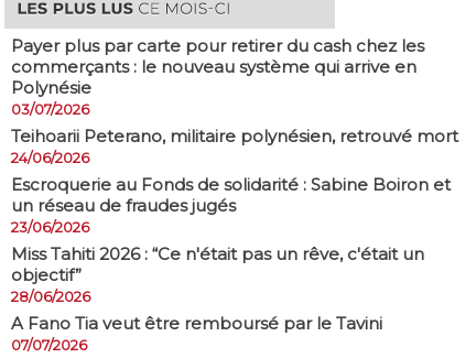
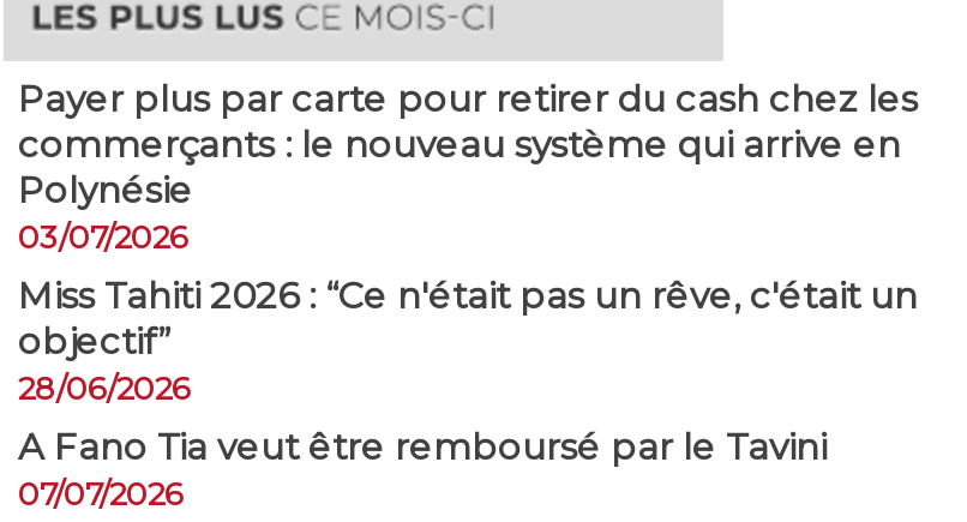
[11,126,458,236] Teihoarii Peterano, militaire polynésien, retrouvé mort | 24/06/2026 | Escroquerie au Fonds de solidarité : Sabine Boiron et | un réseau de fraudes jugés | 23/06/2026 -> none

